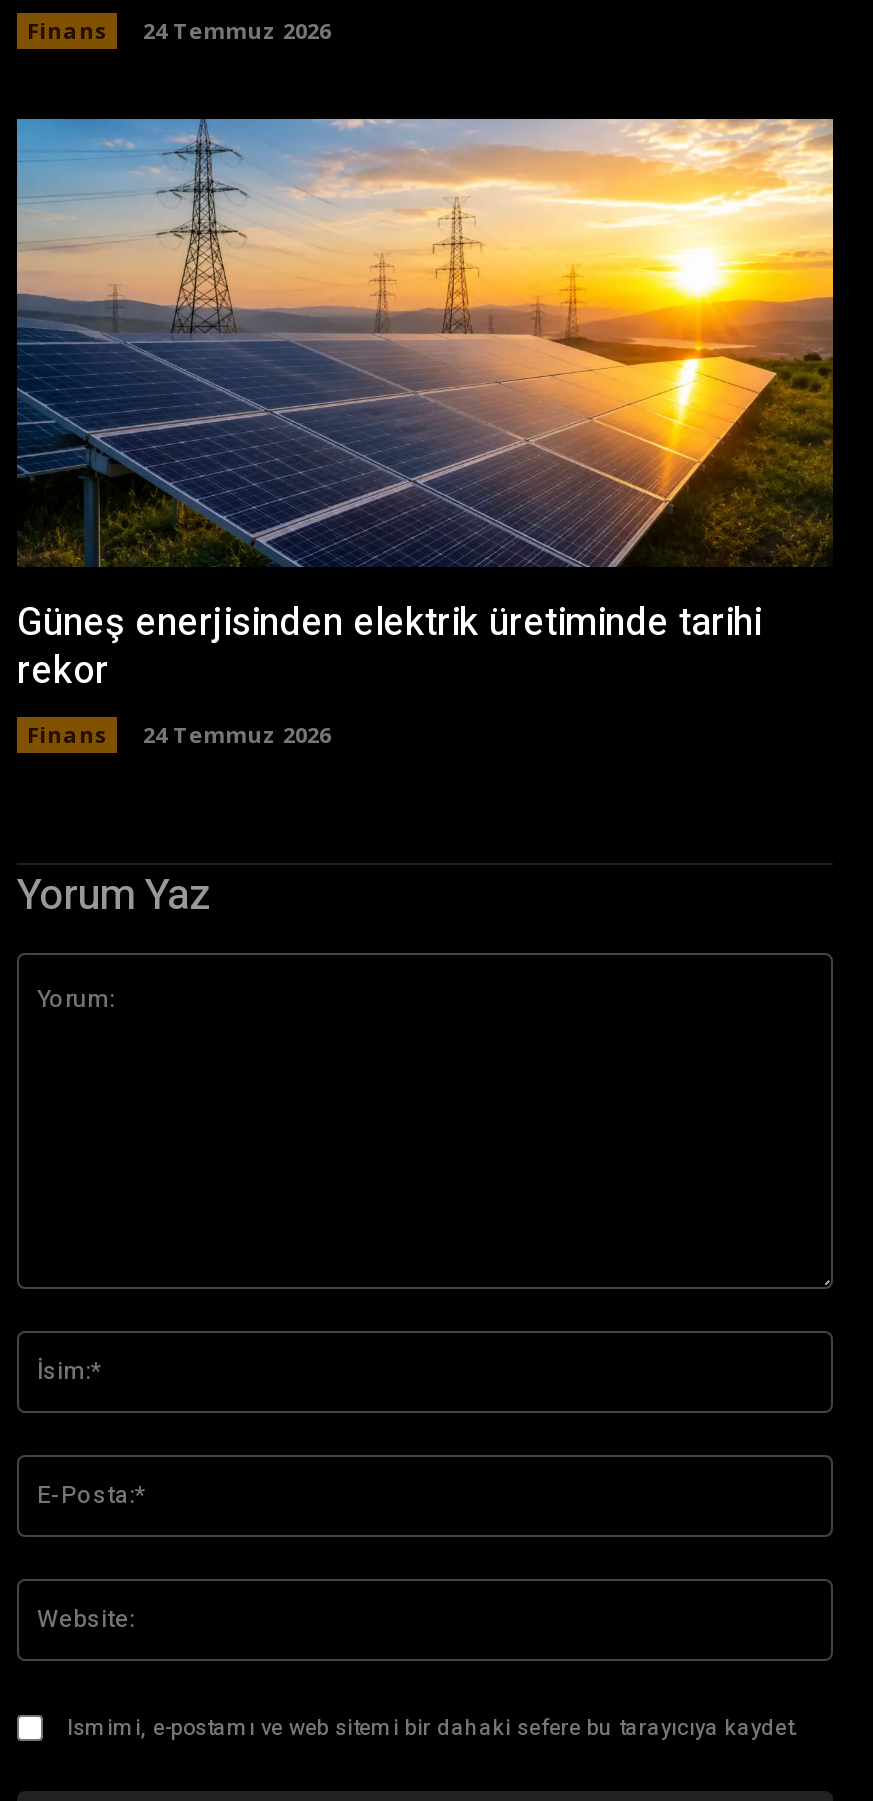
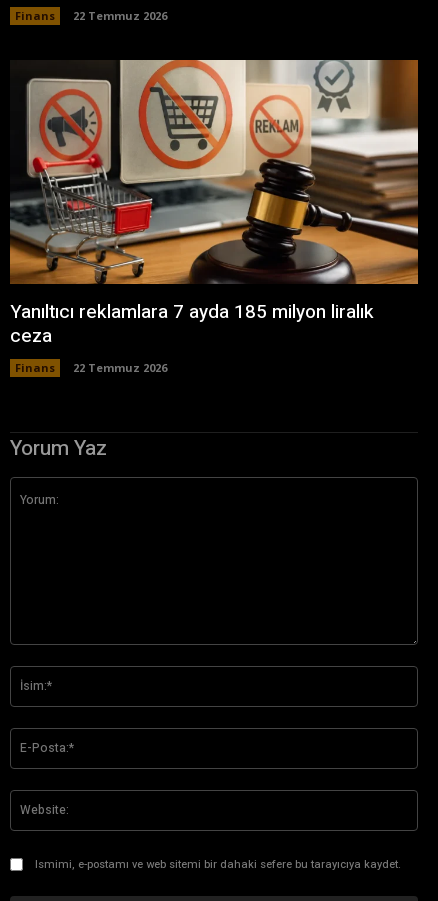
[27,15,331,45] Finans 24 Temmuz 2026 -> [15,8,167,23] Finans 22 Temmuz 2026
[15,117,835,700] [image] | Güneş enerjisinden elektrik üretiminde tarihi | rekor -> [9,59,419,350] [image] | Yanıltıcı reklamlara 7 ayda 185 milyon liralık | ceza
[27,720,331,750] Finans 24 Temmuz 2026 -> [15,360,167,375] Finans 22 Temmuz 2026

